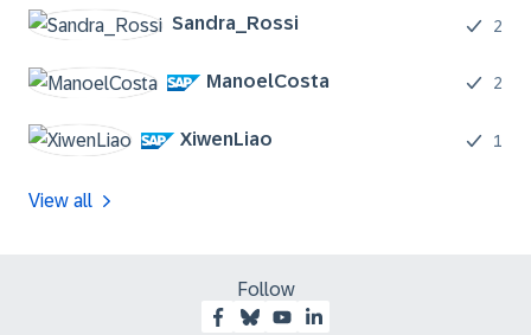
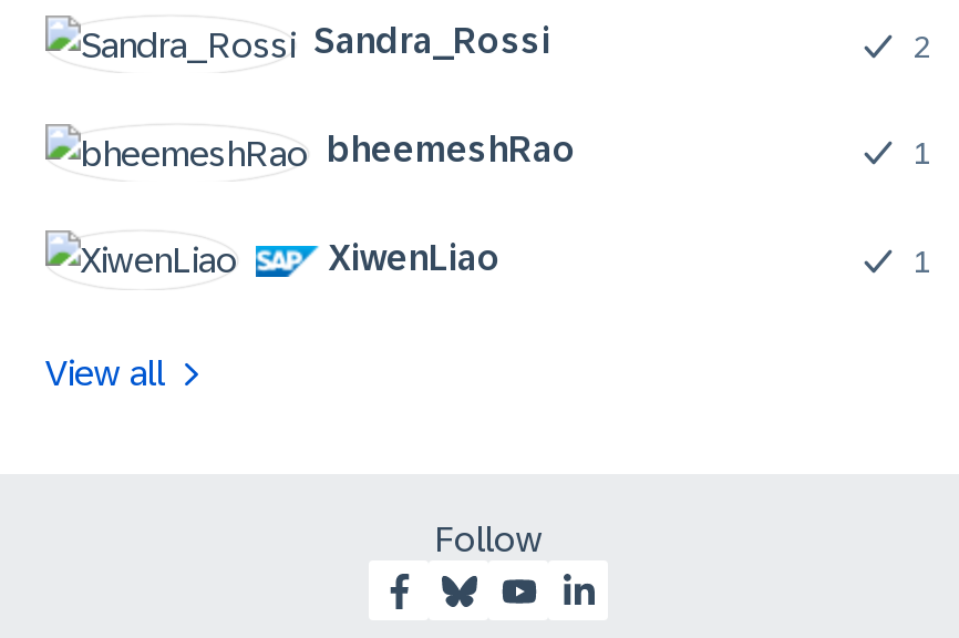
[206,71,503,93] ManoelCosta | 2 -> [327,131,931,171] bheemeshRao | 1

